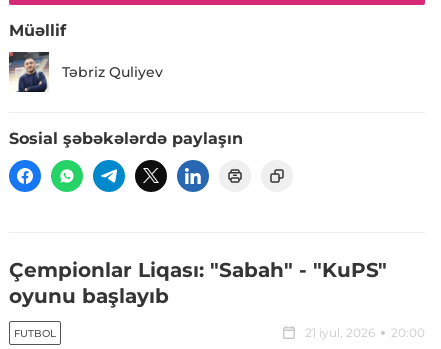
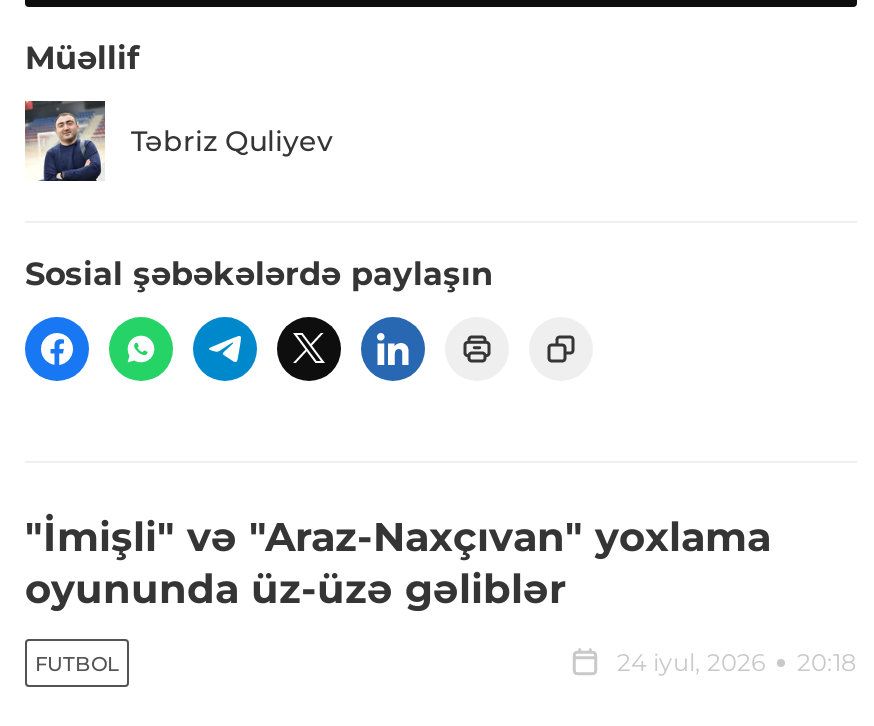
[9,258,387,308] Çempionlar Liqası: "Sabah" - "KuPS" | oyunu başlayıb -> [25,514,771,614] "İmişli" və "Araz-Naxçıvan" yoxlama | oyununda üz-üzə gəliblər
[305,325,425,340] 21 iyul, 2026 | 20:00 -> [617,648,857,678] 24 iyul, 2026 | 20:18

